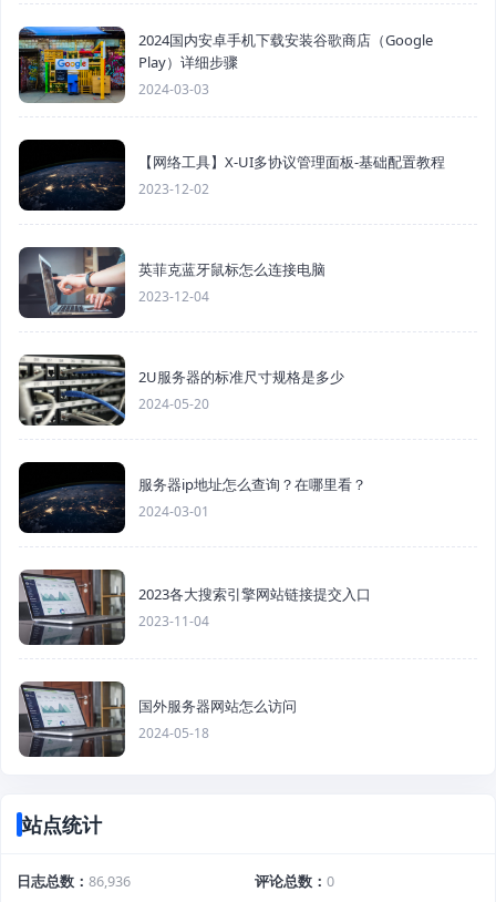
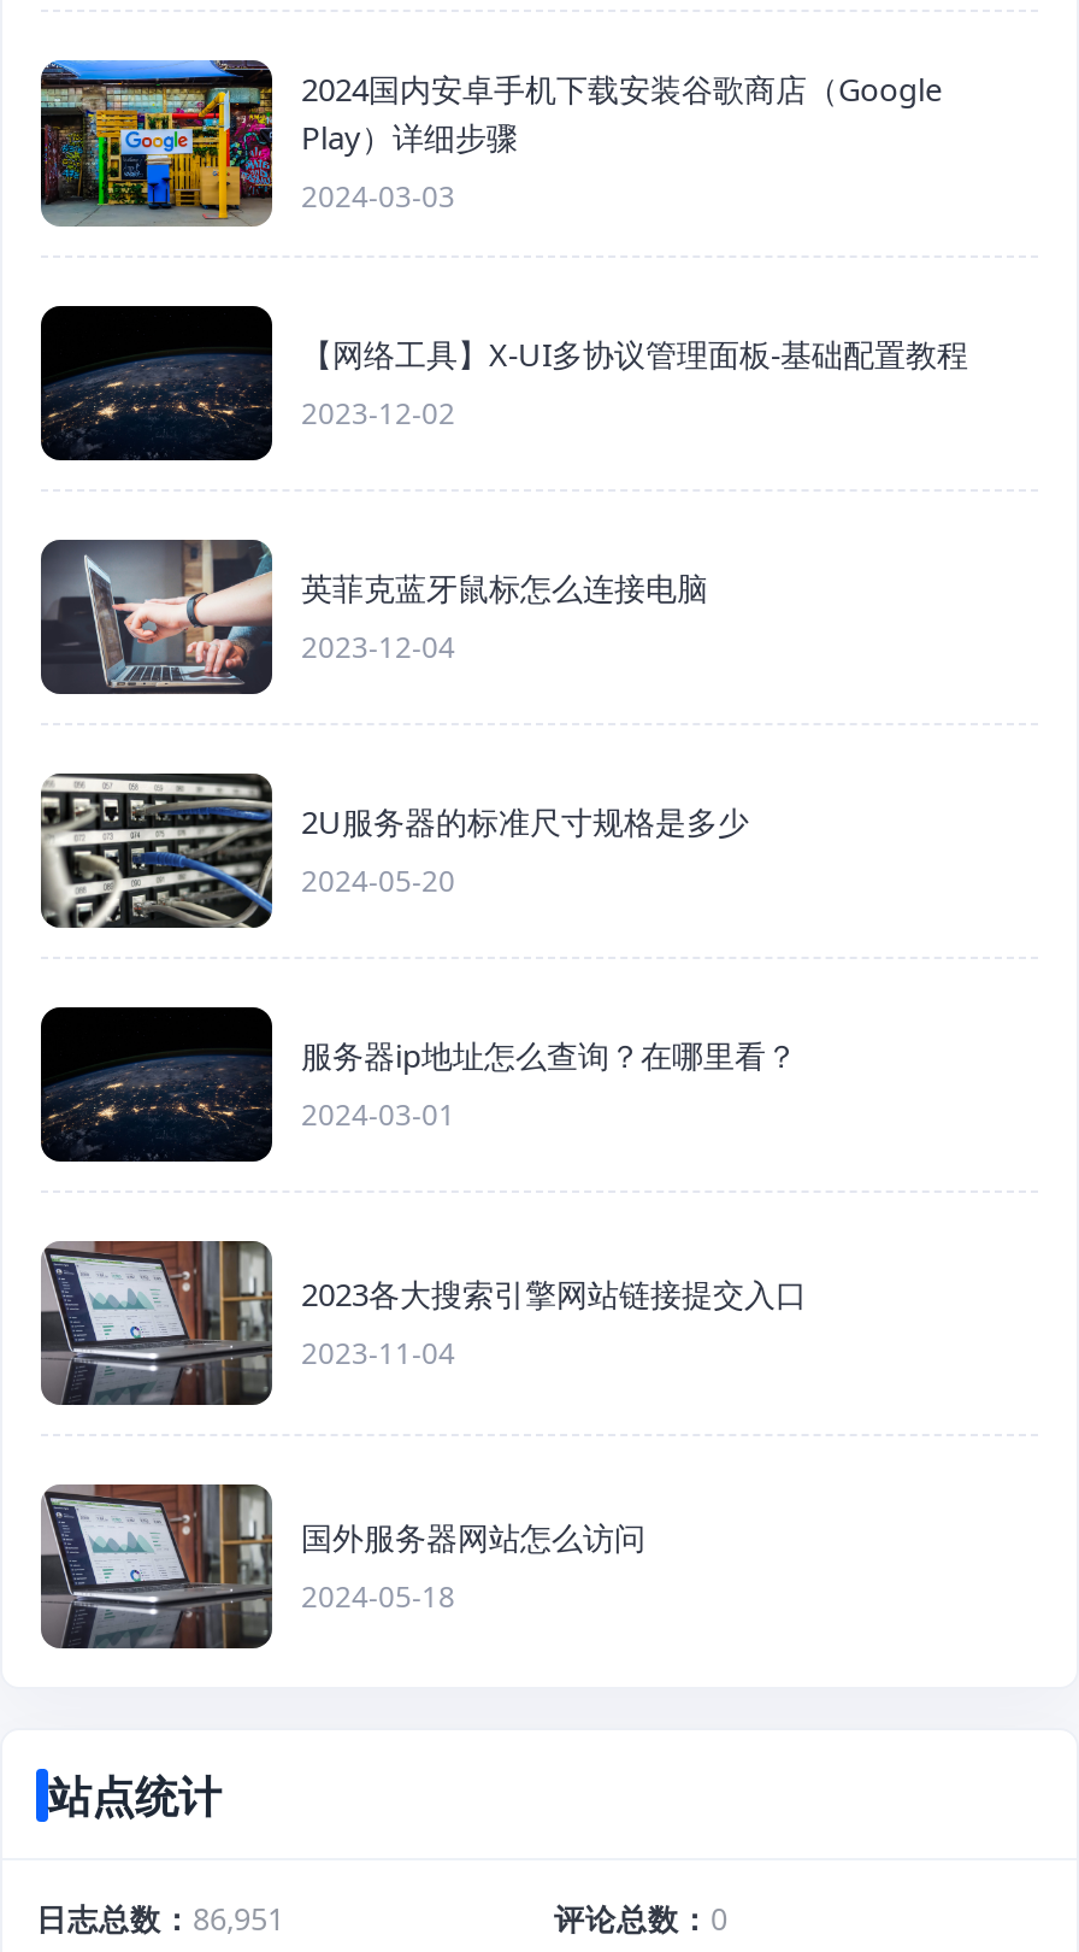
[17,872,131,891] 日志总数 86,936 -> [36,1900,284,1941] 日志总数 86,951

